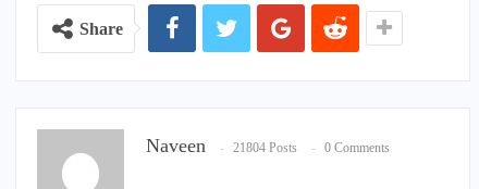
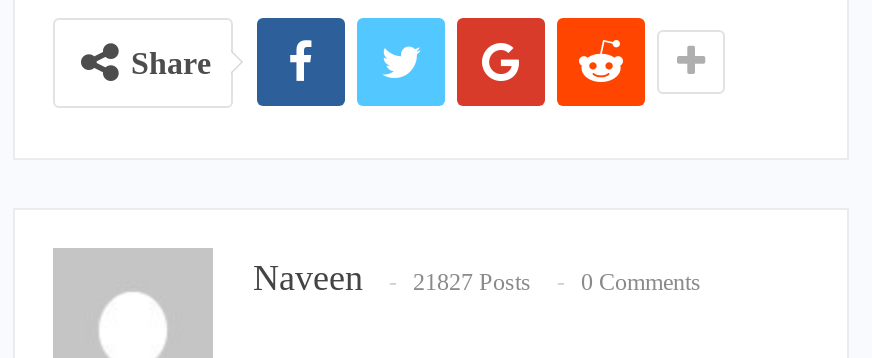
[146,134,390,156] Naveen 21804 Posts 0 Comments -> [253,258,701,298] Naveen 21827 Posts 0 Comments

